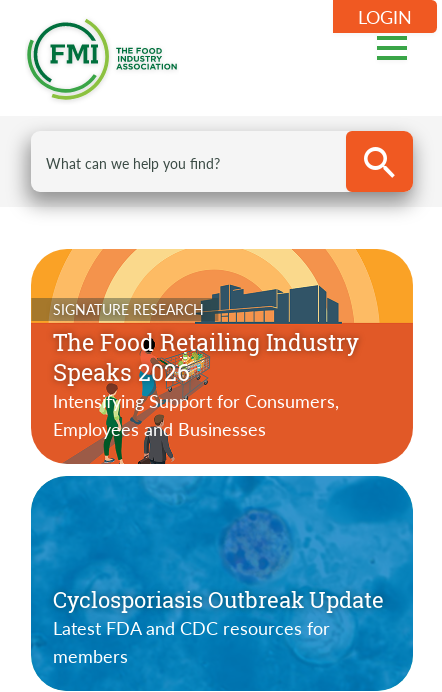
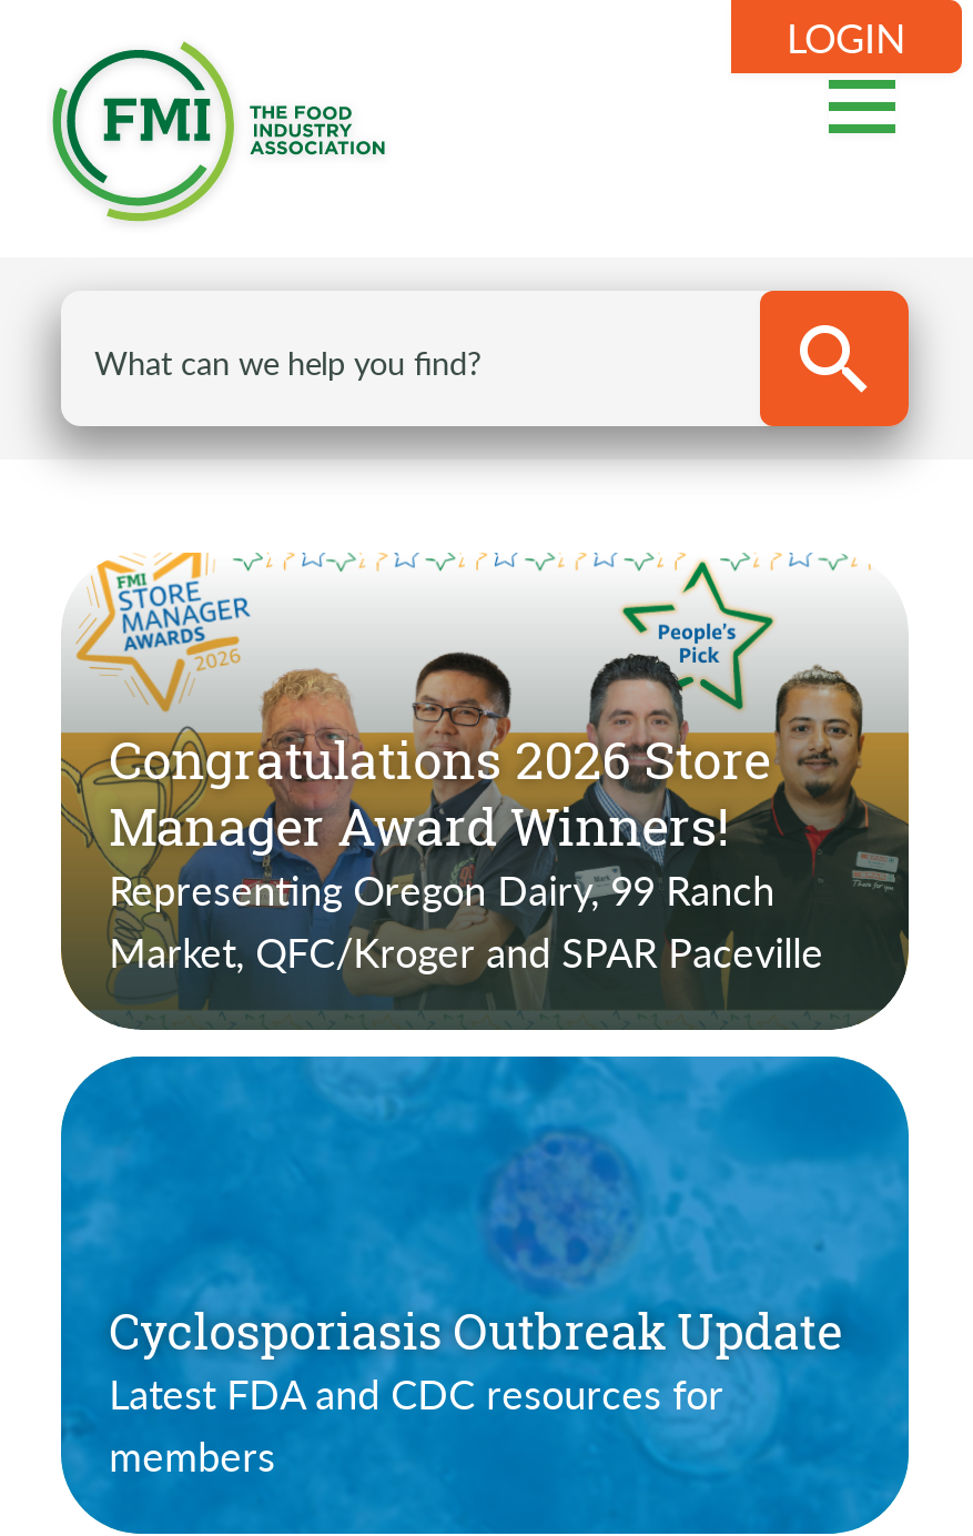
[30,248,414,465] [image] | SIGNATURE RESEARCH | The Food Retailing Industry | Speaks 2026 | Intensifying Support for Consumers, | Employees and Businesses -> [59,553,911,1032] [image] | Congratulations 2026 Store | Manager Award Winners! | Representing Oregon Dairy, 99 Ranch | Market, QFC/Kroger and SPAR Paceville

